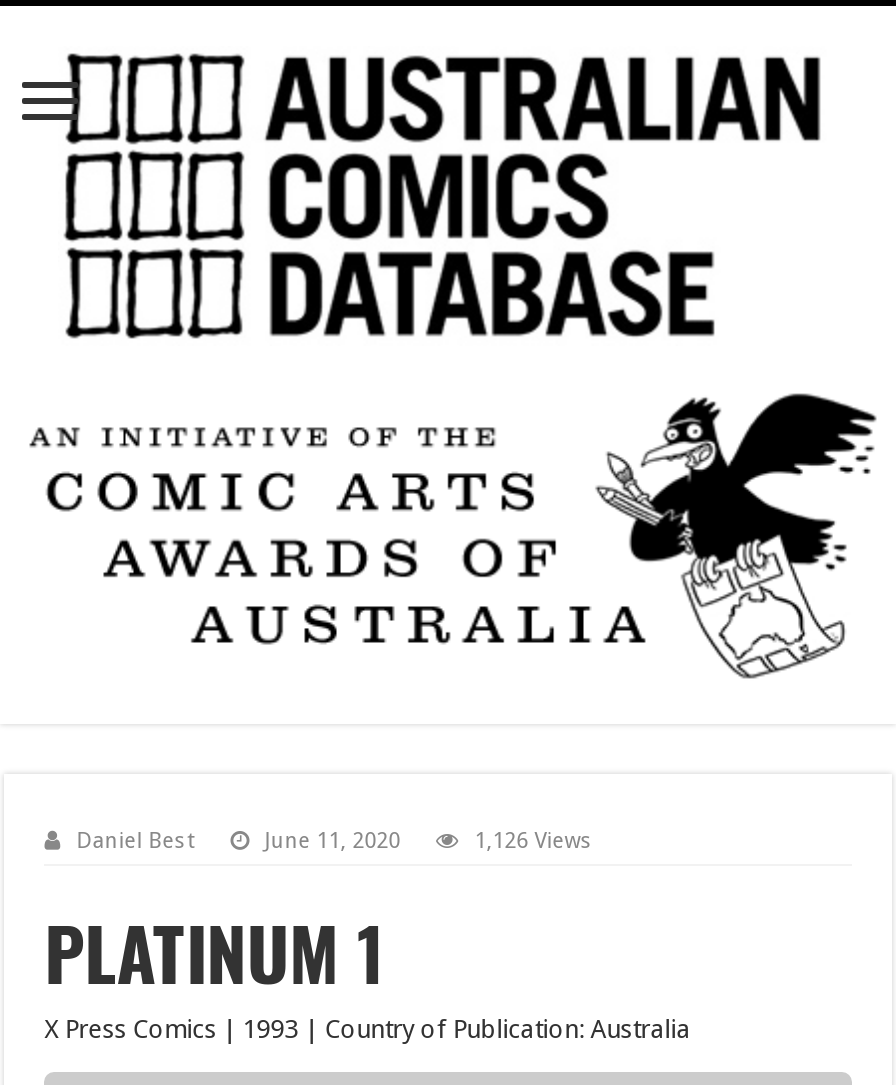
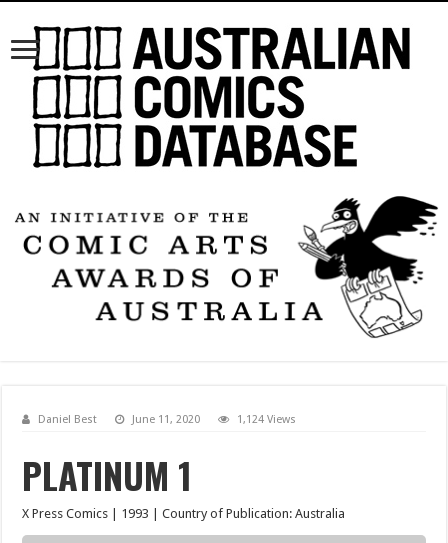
[474,829,592,855] 1,126 Views -> [237,413,296,426] 1,124 Views

